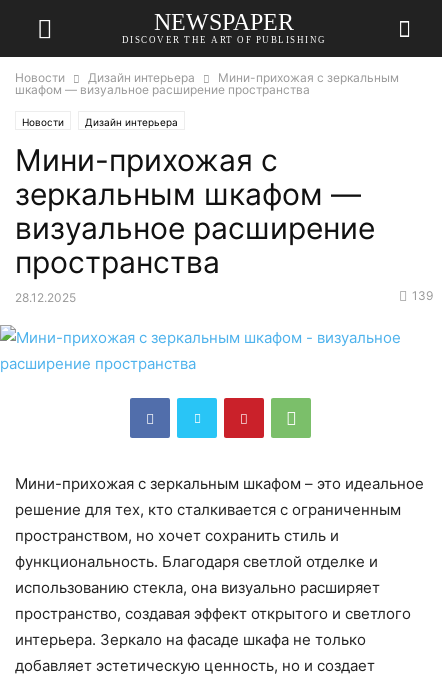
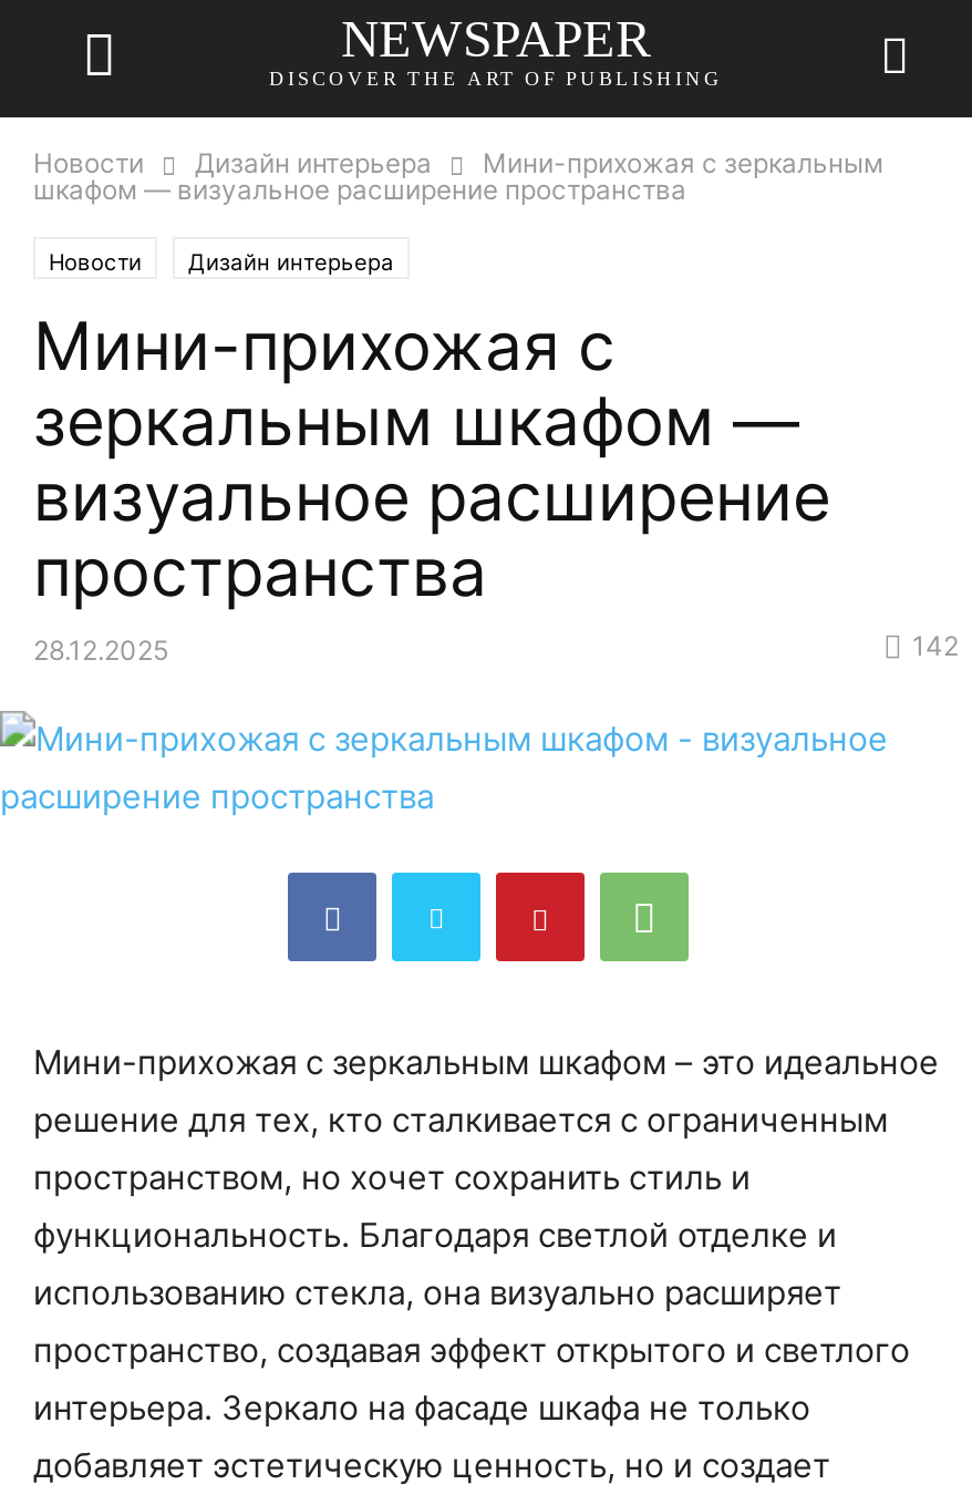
[412,288,433,303] 139 -> [912,629,959,662] 142

